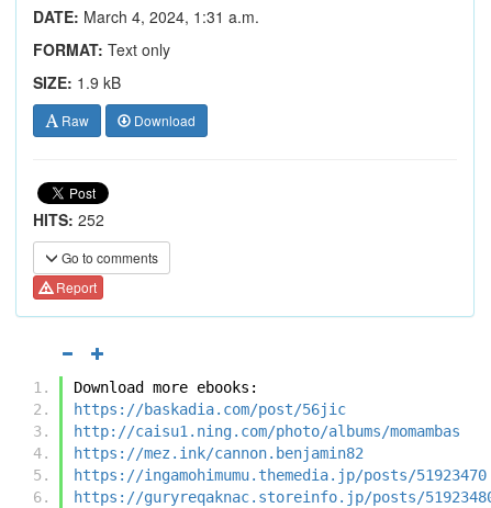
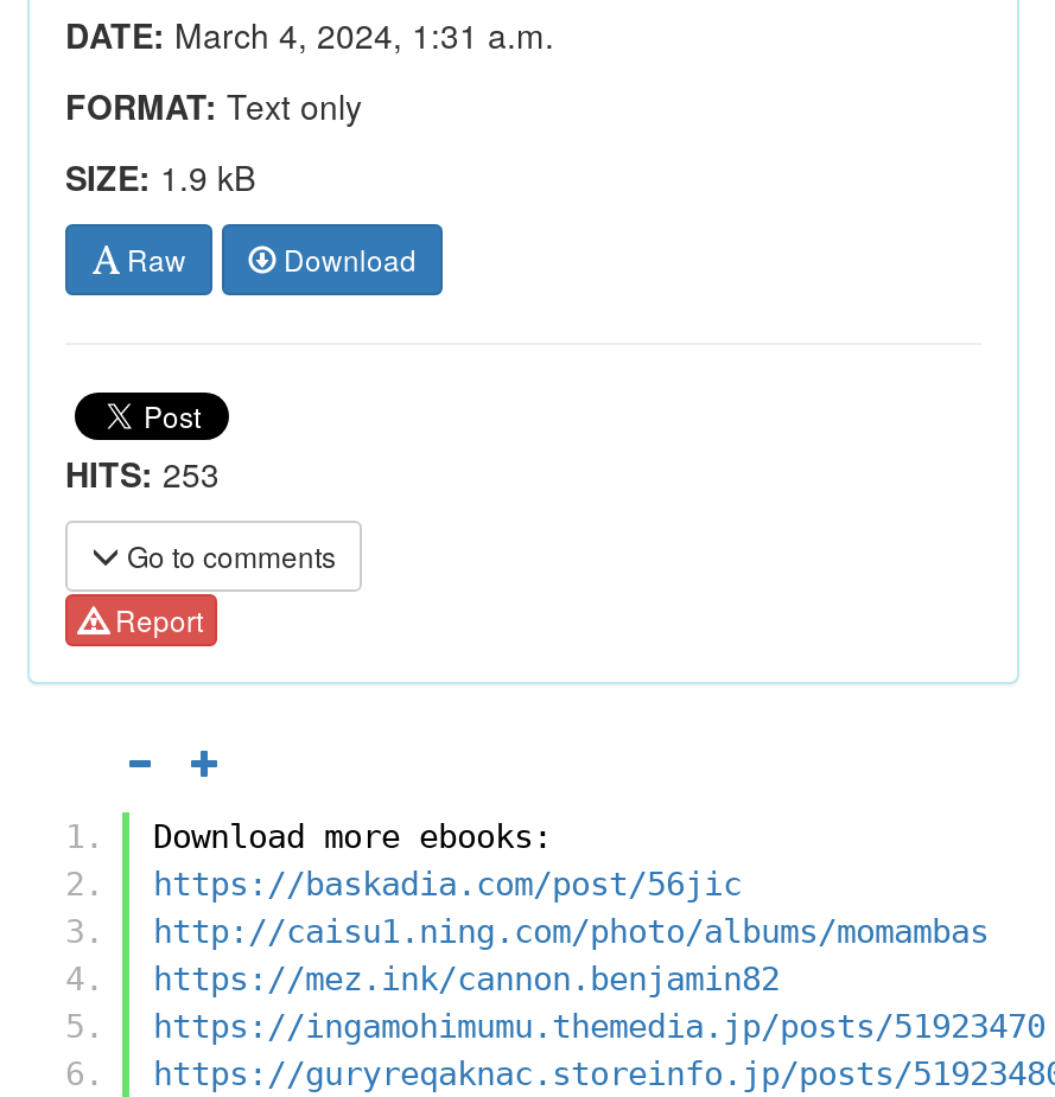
[33,208,104,230] HITS: 252 -> [65,449,220,497] HITS: 253

